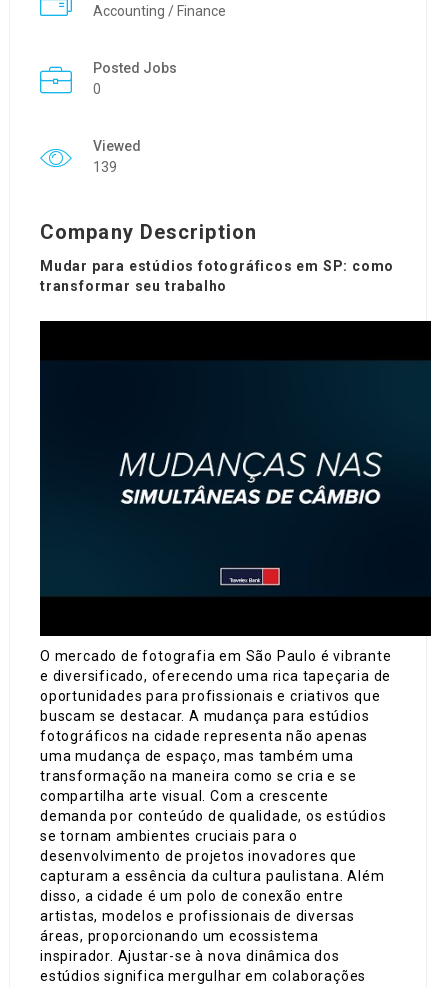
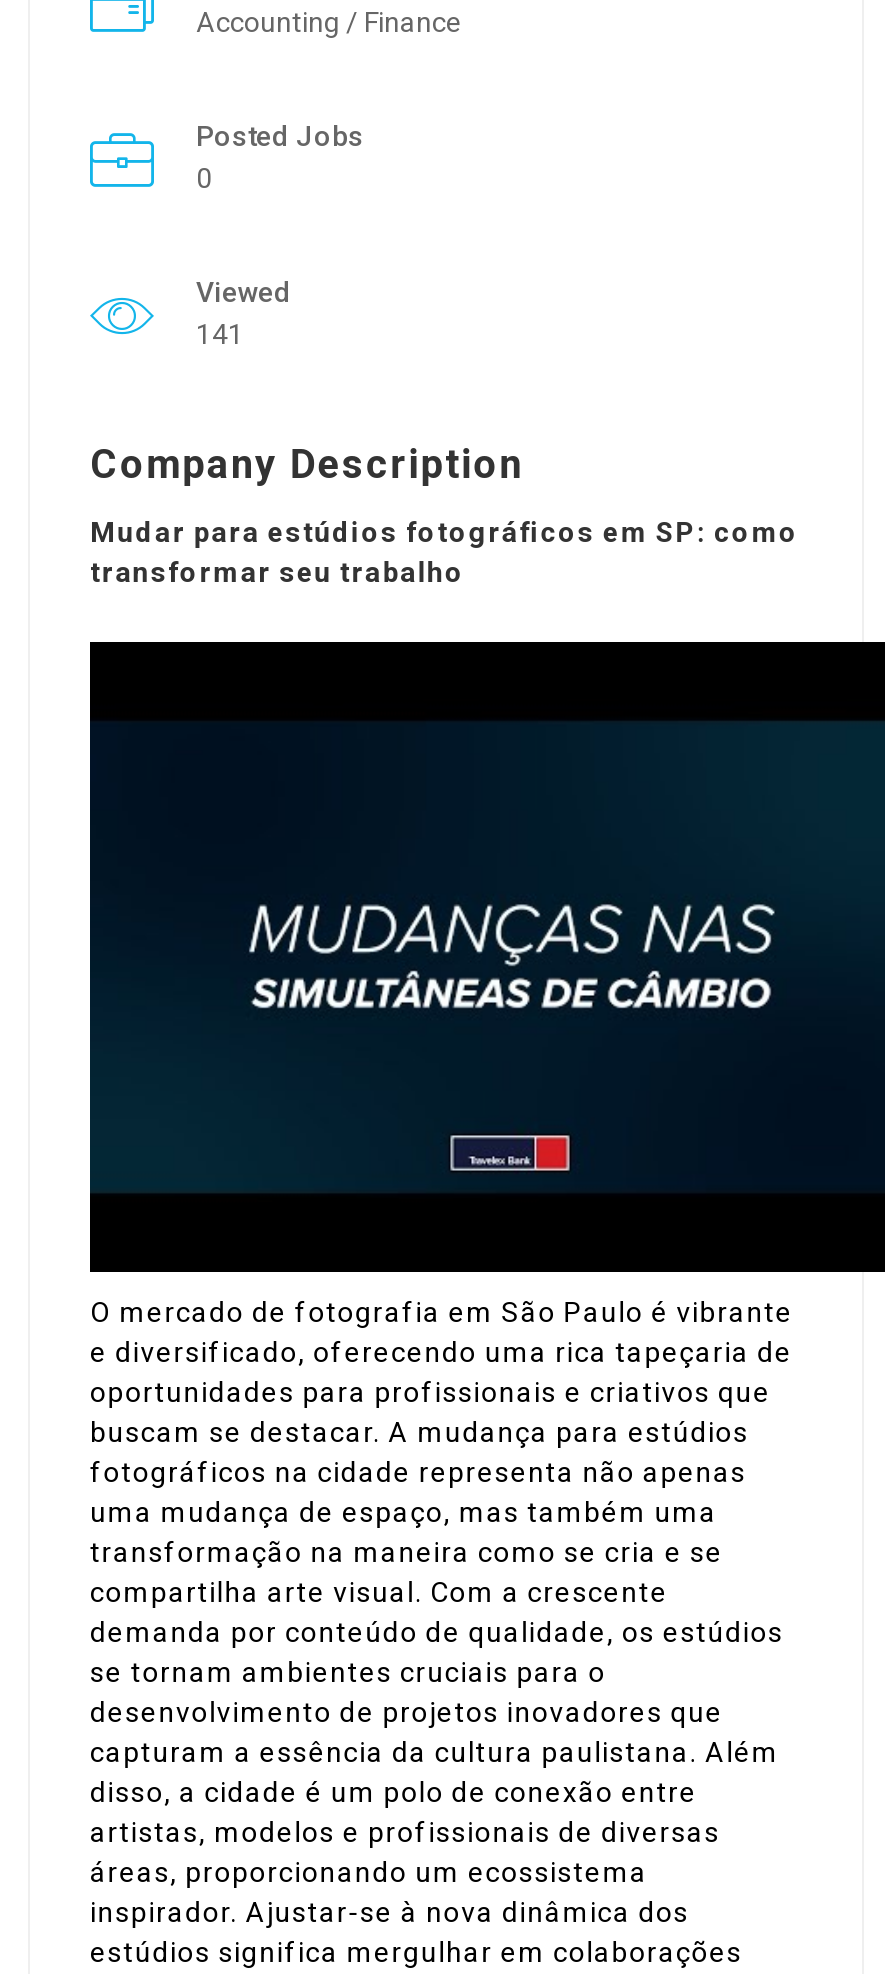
[93,159,117,175] 139 -> [196,319,244,351] 141

